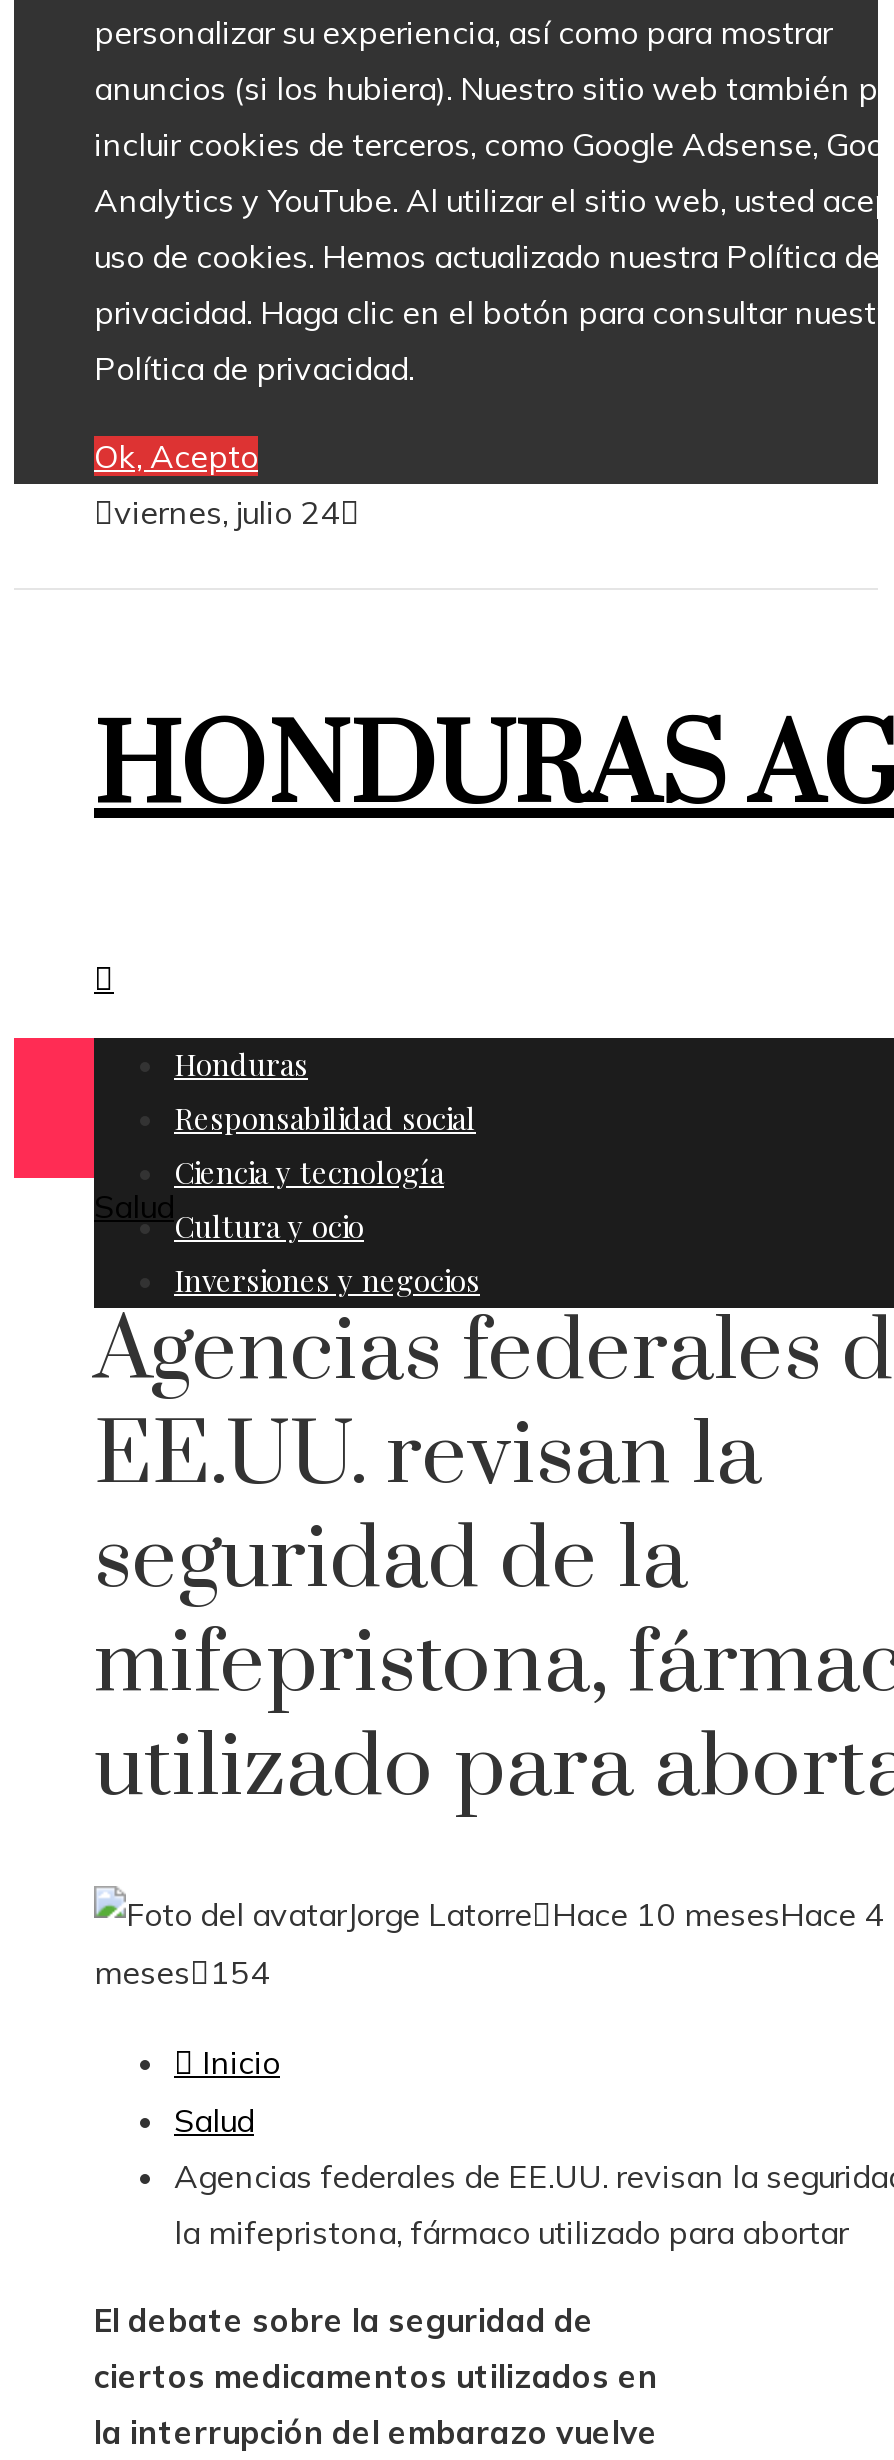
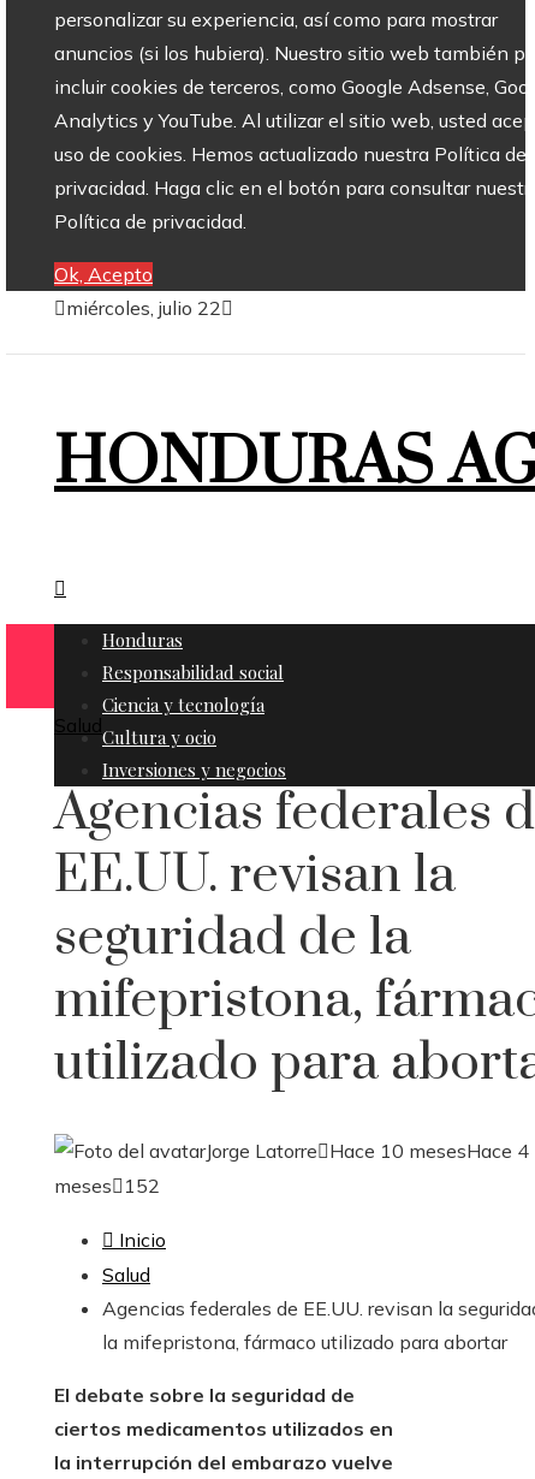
[114,492,340,532] viernes, julio 24 -> [66,296,221,320] miércoles, julio 22
[94,1953,270,1993] meses 154 -> [54,1174,160,1198] meses 152

